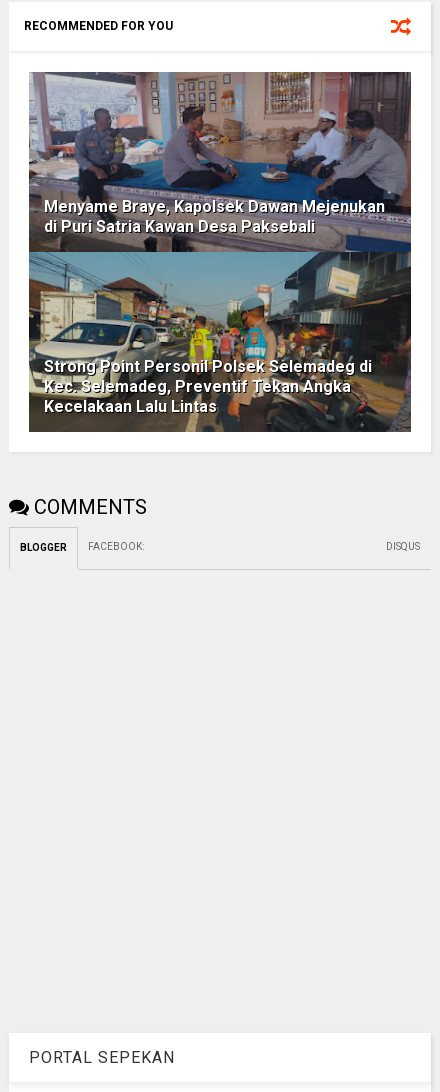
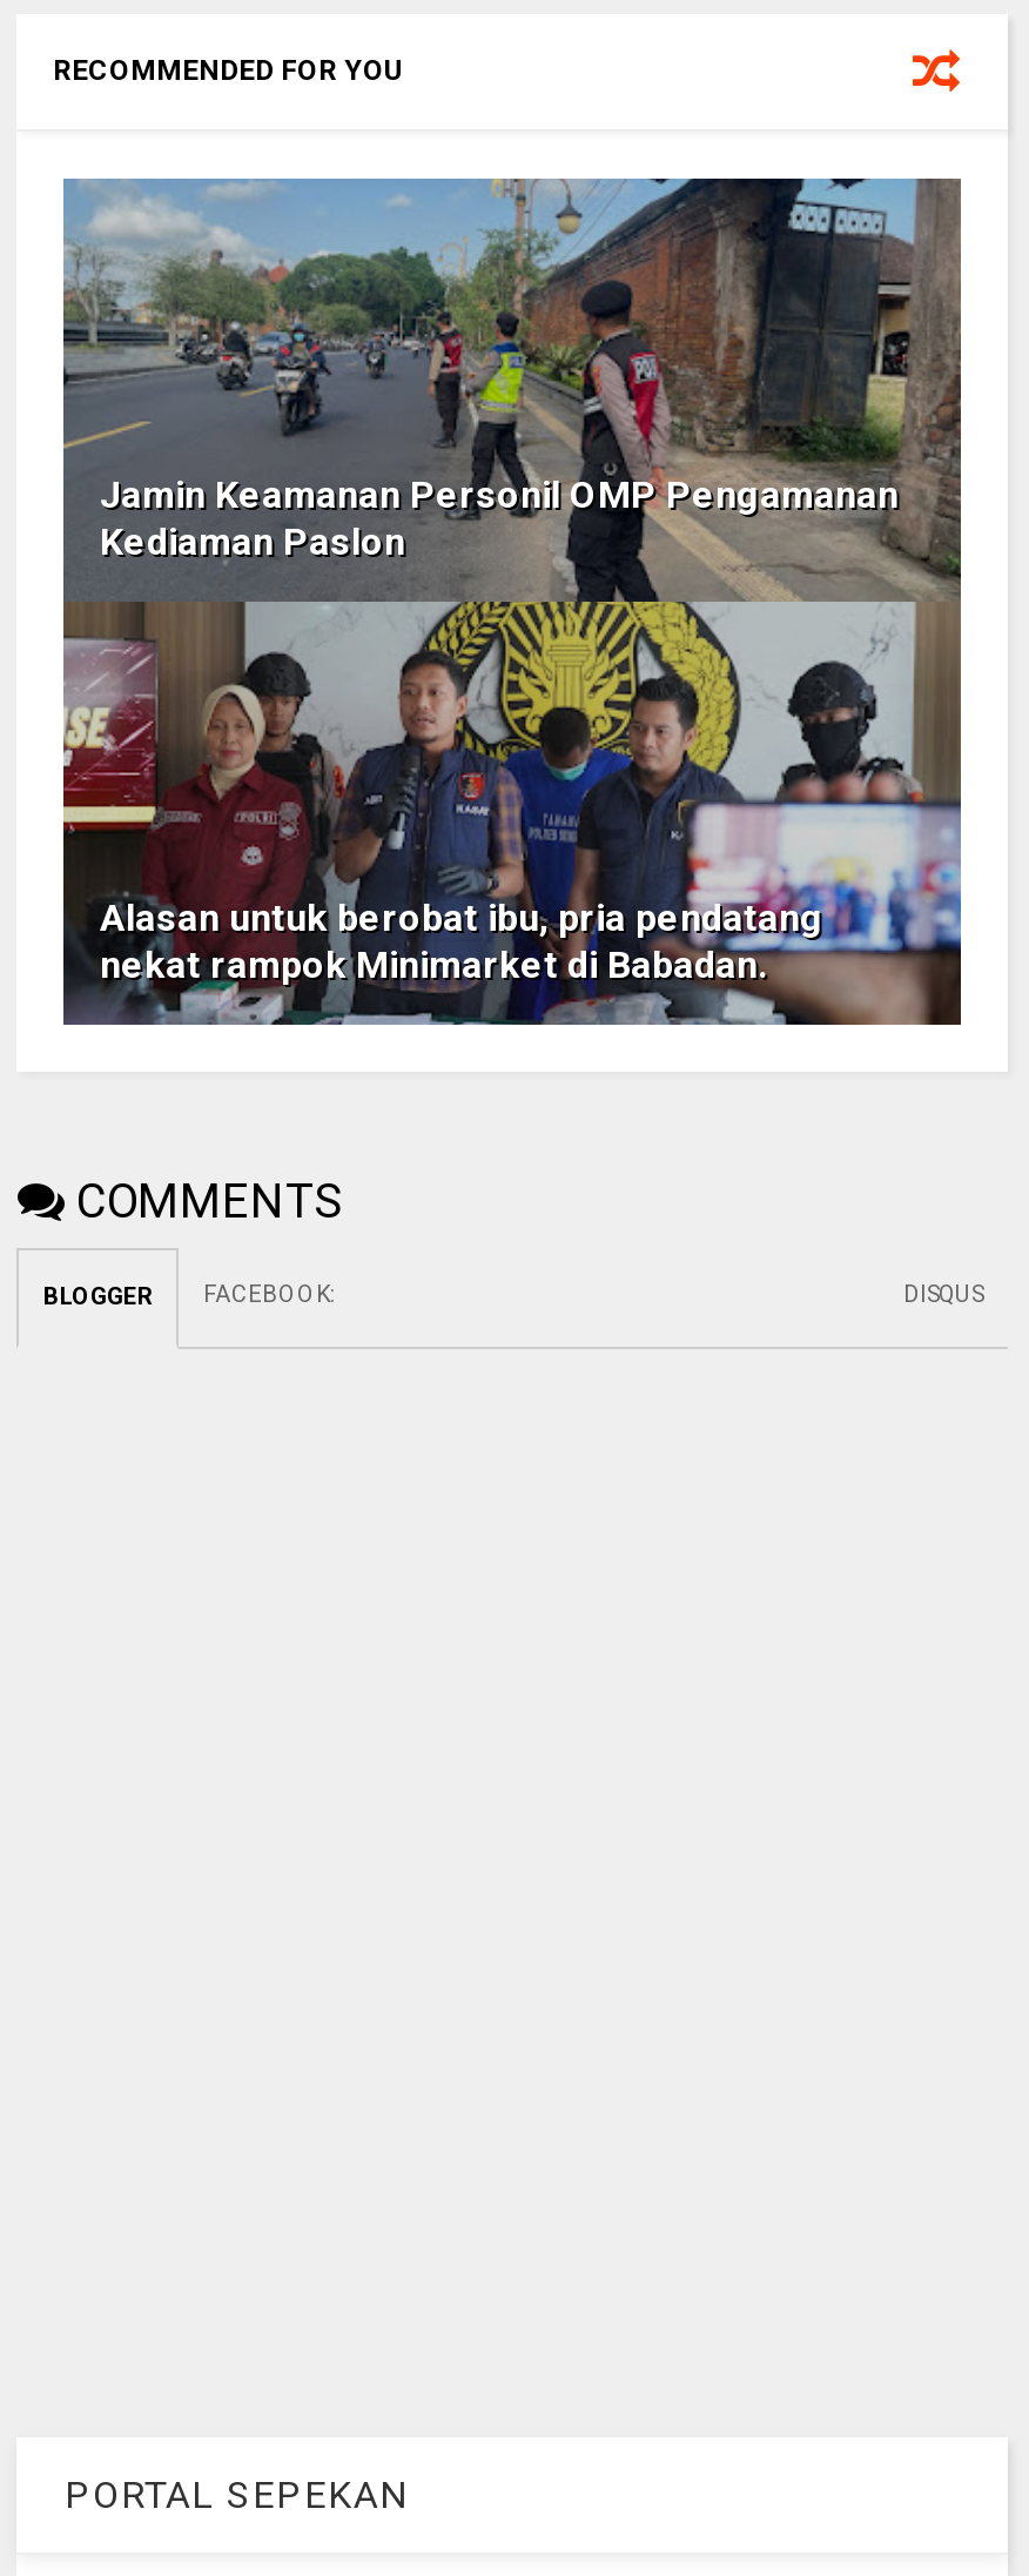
[29,71,411,236] [image] | Menyame Braye, Kapolsek Dawan Mejenukan | di Puri Satria Kawan Desa Paksebali -> [63,176,961,563] [image] | Jamin Keamanan Personil OMP Pengamanan | Kediaman Paslon
[28,196,412,433] [image] | Strong Point Personil Polsek Selemadeg di | Kec. Selemadeg, Preventif Tekan Angka | Kecelakaan Lalu Lintas -> [61,472,963,1027] [image] | Alasan untuk berobat ibu, pria pendatang | nekat rampok Minimarket di Babadan.

